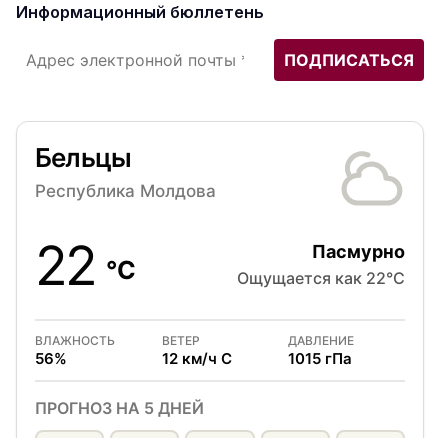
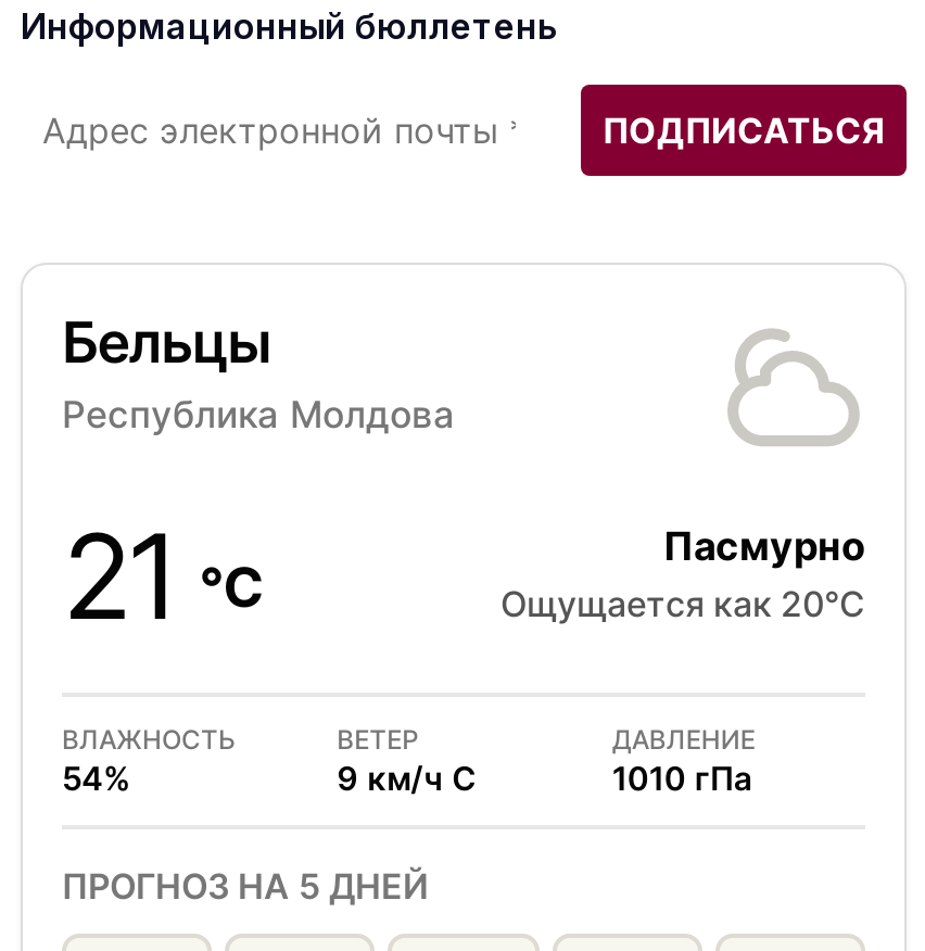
[35,233,136,298] 22 °C -> [62,507,264,648] 21 °C
[237,268,405,288] Ощущается как 22°C -> [500,583,865,626] Ощущается как 20°C
[35,349,67,368] 56% -> [62,758,131,800] 54%
[162,349,232,368] 12 км/ч С -> [337,758,476,800] 9 км/ч С
[288,349,352,368] 1015 гПа -> [612,758,753,800] 1010 гПа

